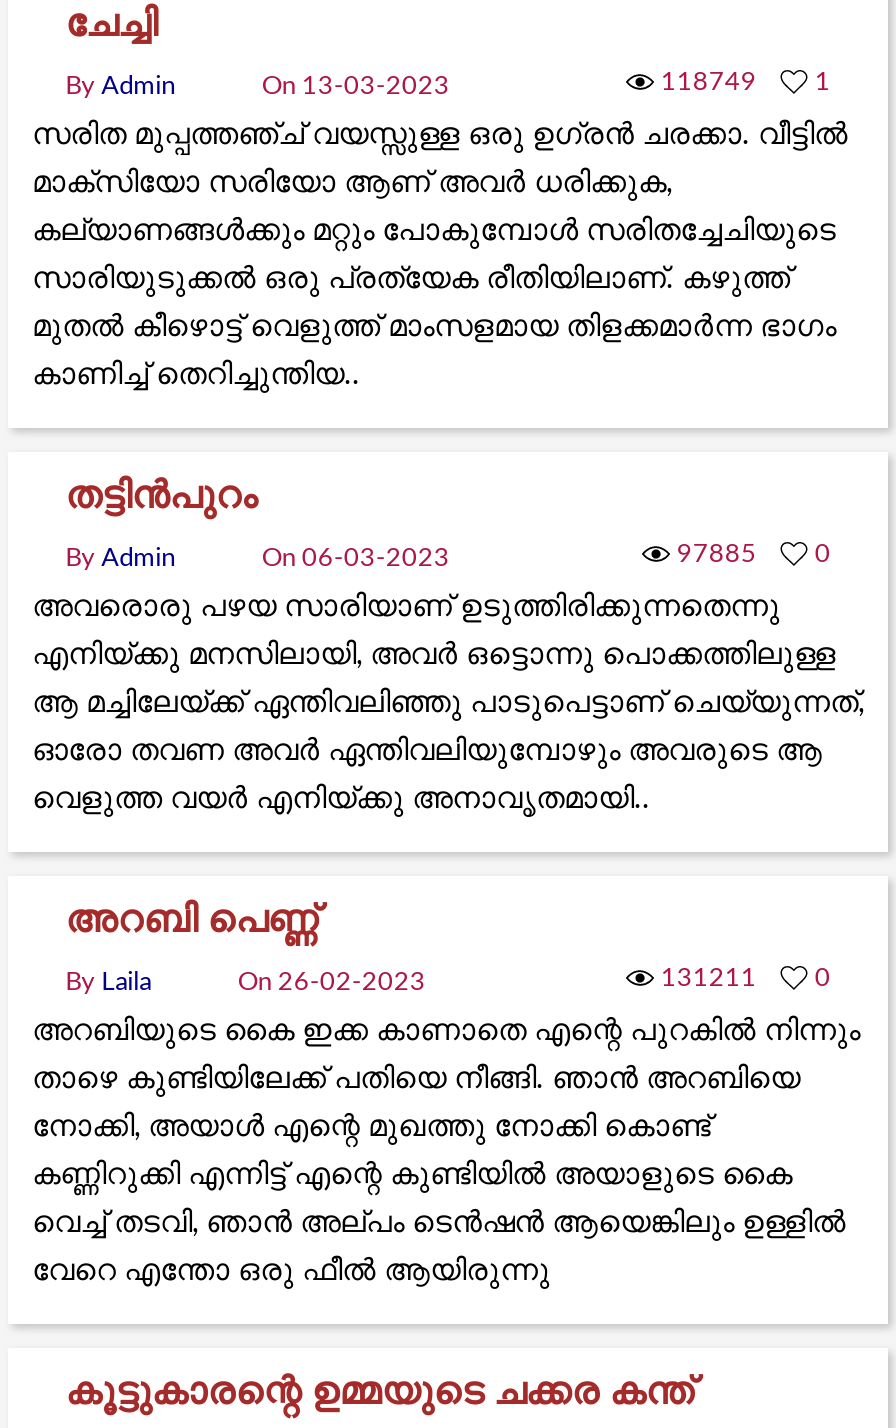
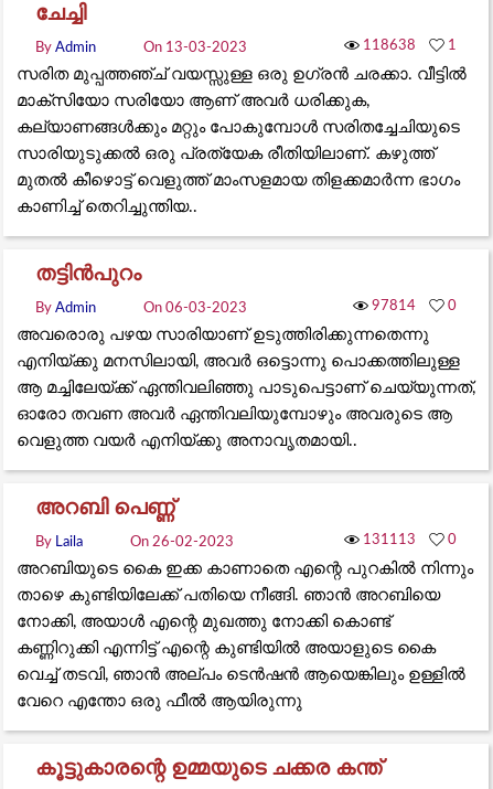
[661,70,757,96] 118749 -> [363,38,416,53] 118638
[677,542,757,568] 97885 -> [372,299,416,313] 97814
[661,966,757,992] 131211 -> [363,533,416,547] 131113

